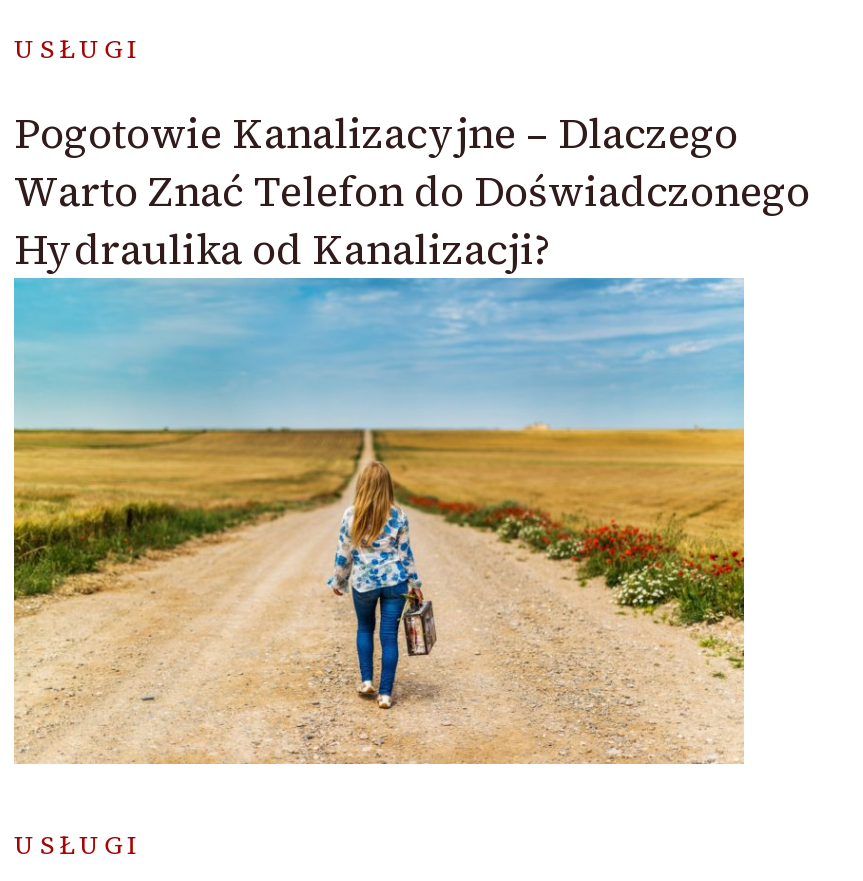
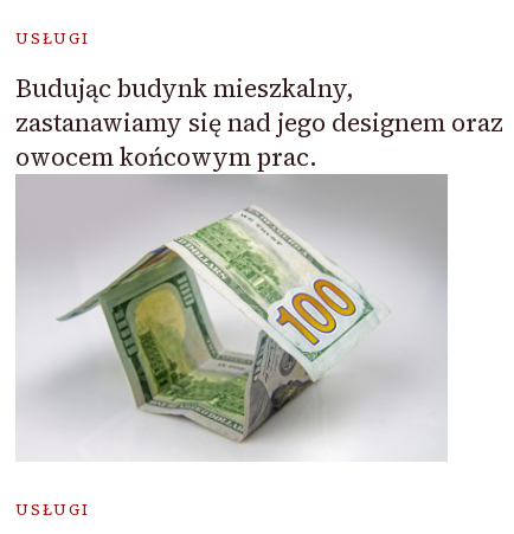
[12,104,810,766] [image] | Pogotowie Kanalizacyjne – Dlaczego | Warto Znać Telefon do Doświadczonego | Hydraulika od Kanalizacji? -> [15,71,503,462] [image] | Budując budynk mieszkalny, | zastanawiamy się nad jego designem oraz | owocem końcowym prac.

